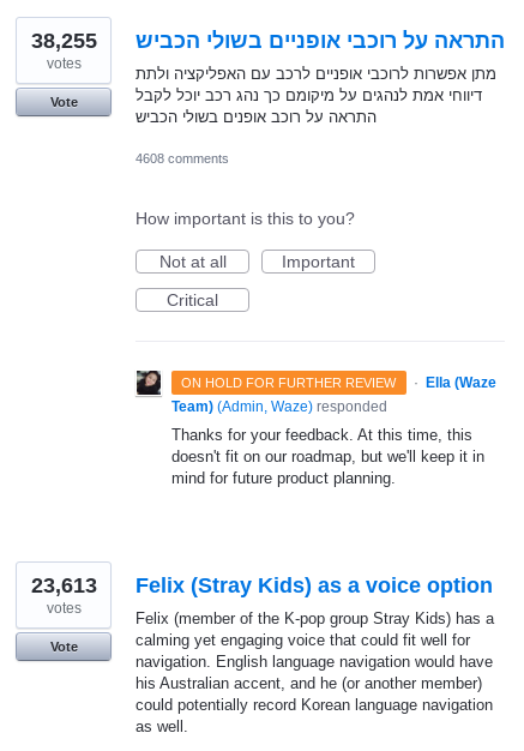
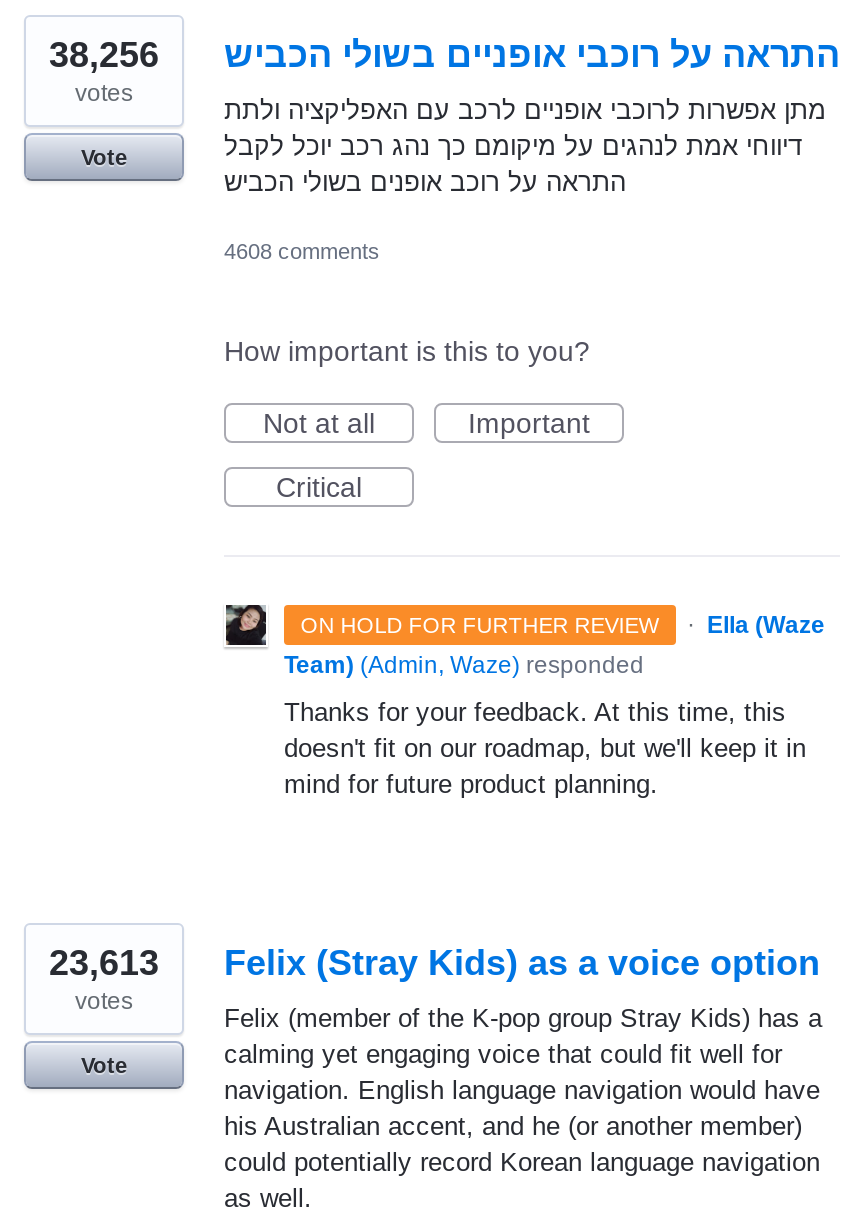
[31,29,505,53] התראה על רוכבי אופניים בשולי הכביש 38,255 -> [49,35,840,75] התראה על רוכבי אופניים בשולי הכביש 38,256

